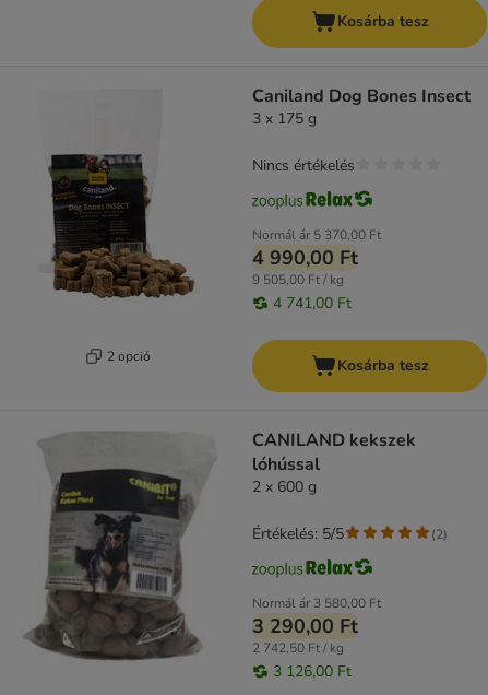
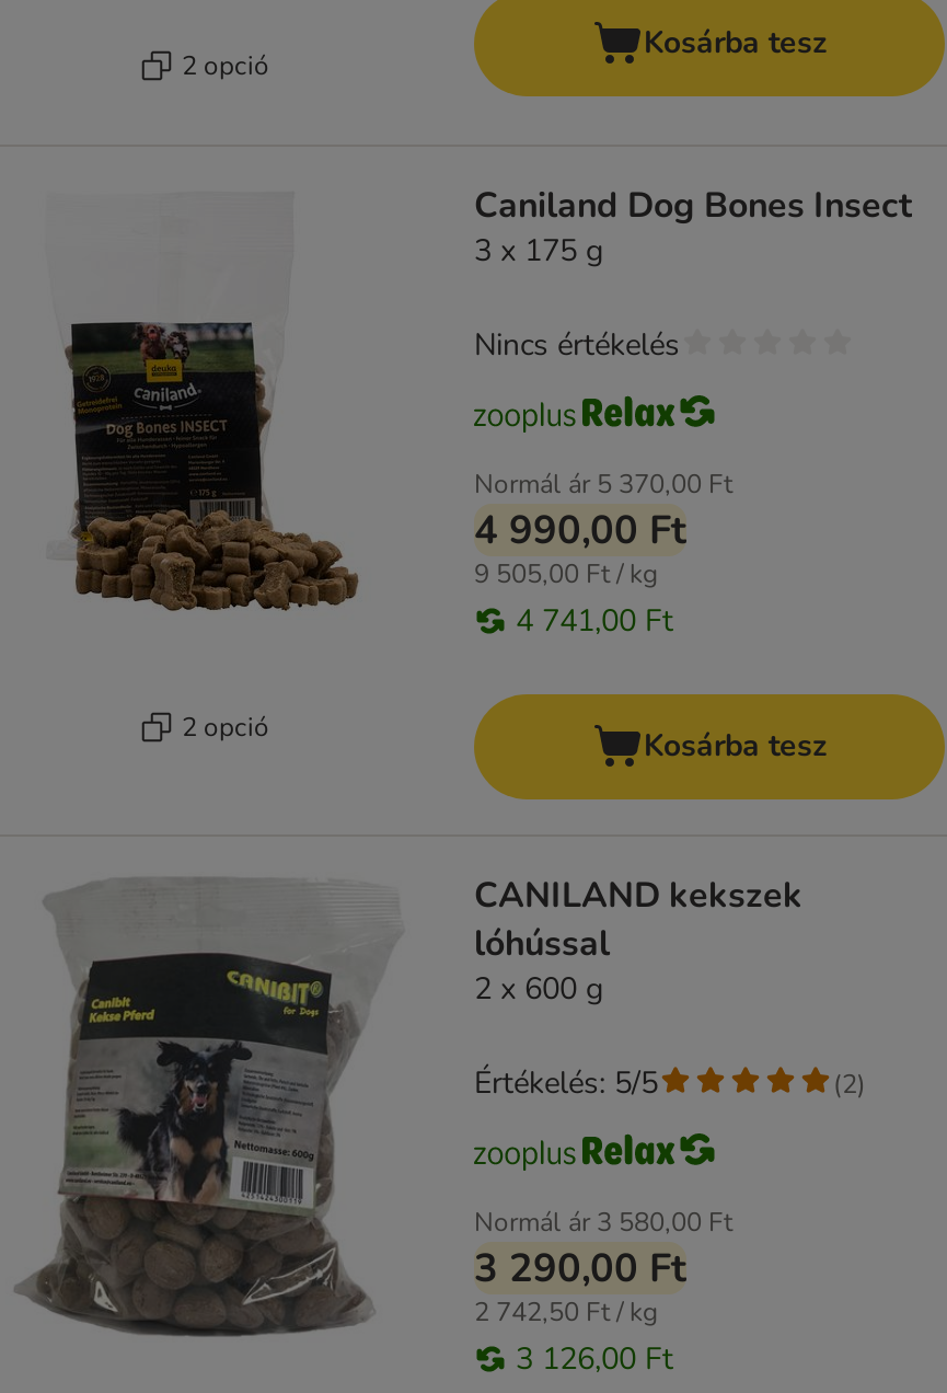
none -> [182,47,269,82] 2 opció

